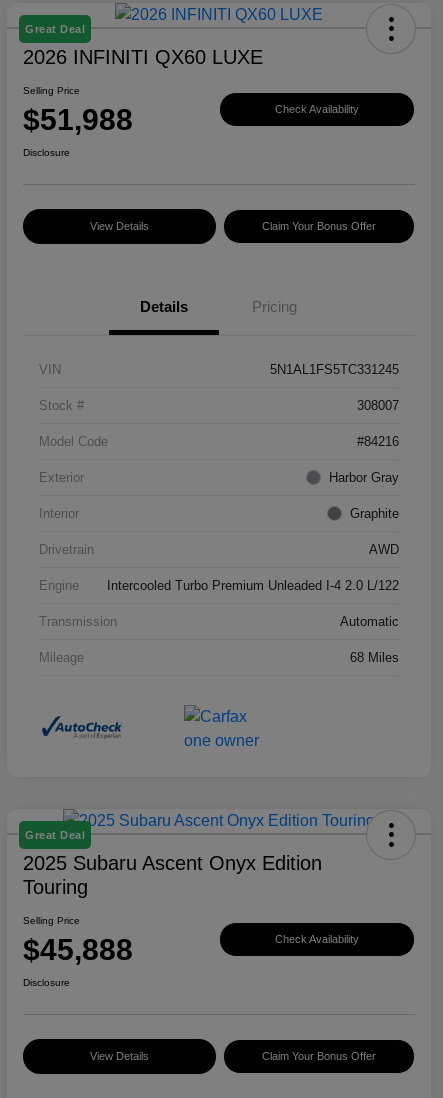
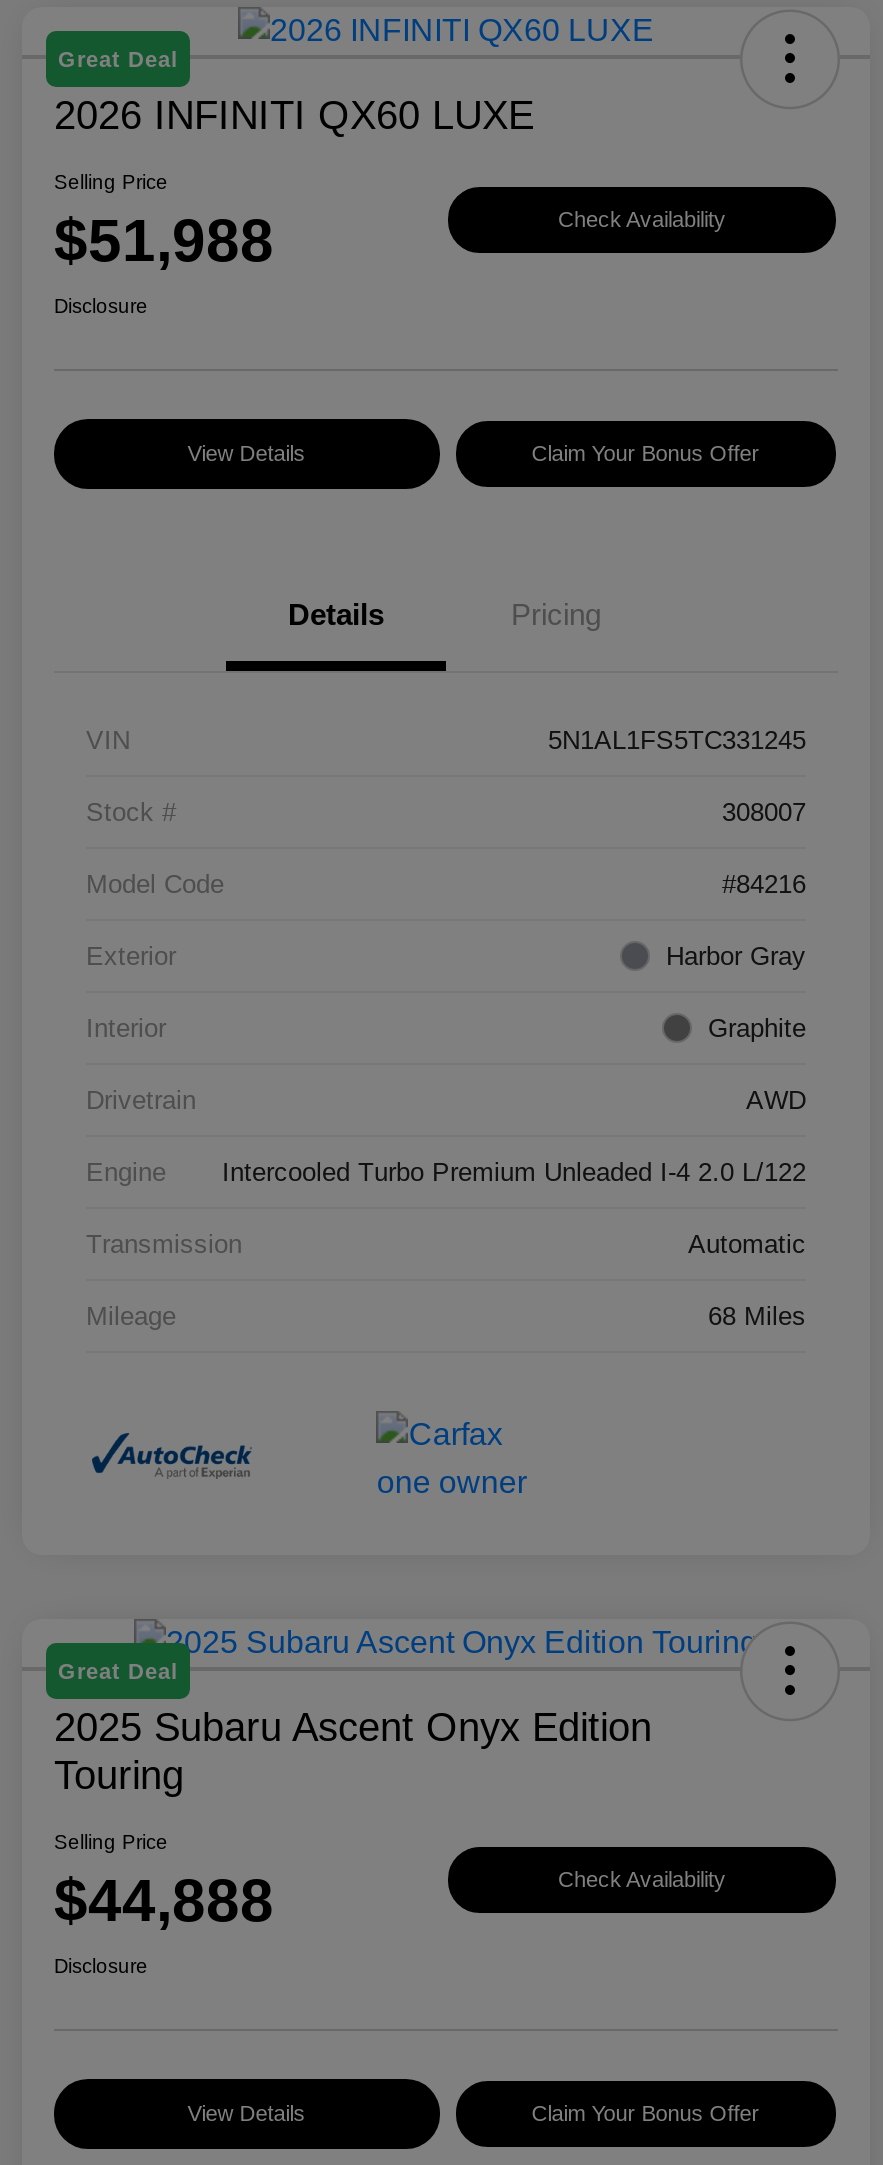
[23,933,133,966] $45,888 -> [54,1866,274,1932] $44,888

